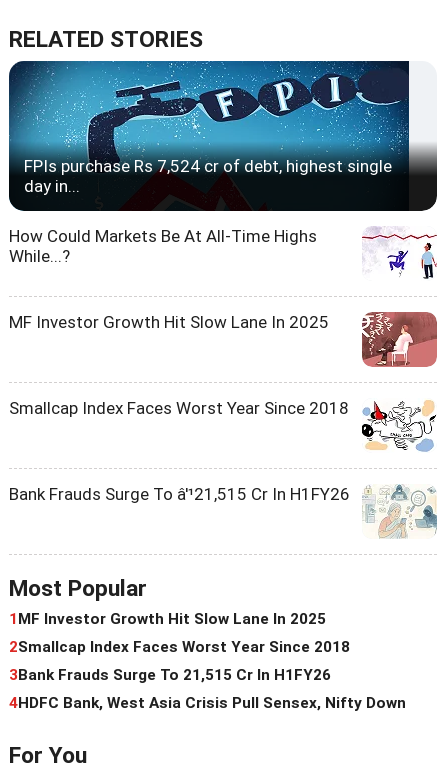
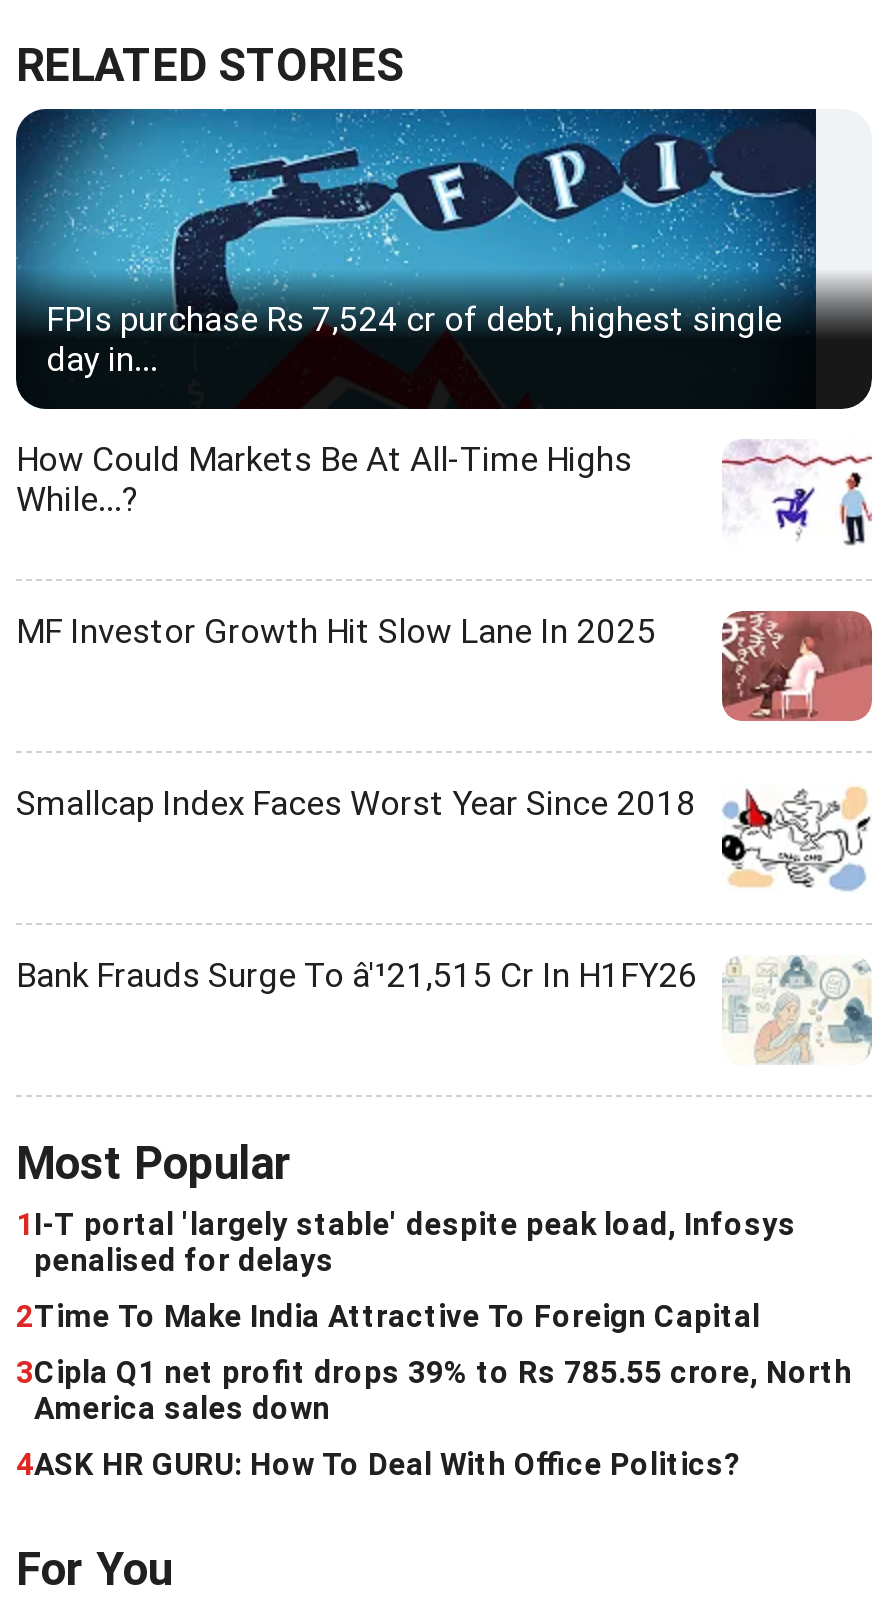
[9,609,326,627] 1 MF Investor Growth Hit Slow Lane In 2025 -> [16,1206,796,1278] 1 I-T portal 'largely stable' despite peak load, Infosys | penalised for delays
[9,637,350,655] 2Smallcap Index Faces Worst Year Since 2018 -> [16,1298,760,1334] 2Time To Make India Attractive To Foreign Capital
[9,665,331,683] 3Bank Frauds Surge To 21,515 Cr In H1FY26 -> [16,1354,852,1426] 3Cipla Q1 net profit drops 39% to Rs 785.55 crore, North | America sales down
[9,693,406,711] 4HDFC Bank, West Asia Crisis Pull Sensex, Nifty Down -> [16,1446,740,1482] 4ASK HR GURU: How To Deal With Office Politics?

